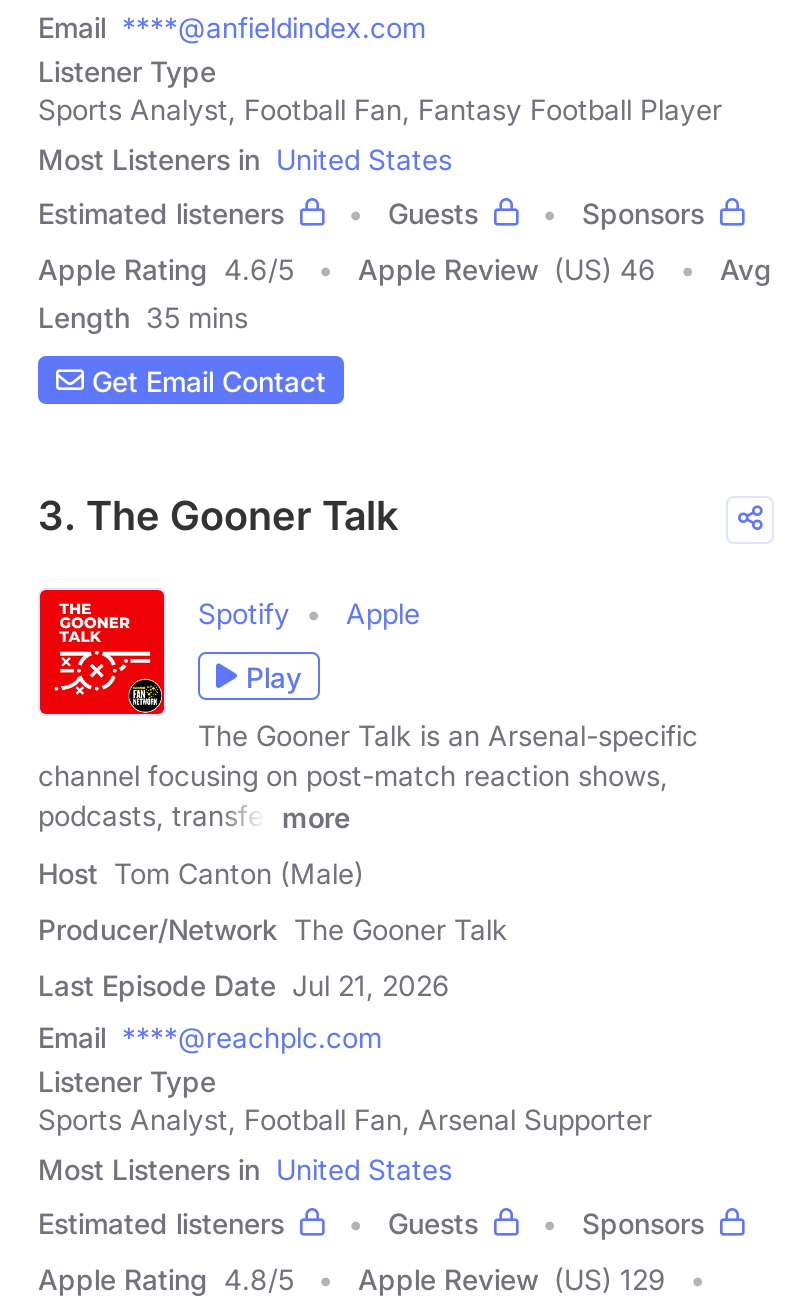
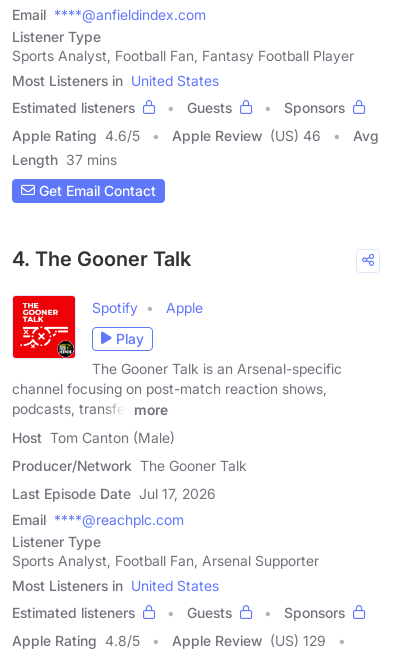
[38,301,248,335] Length 35 mins -> [12,151,117,168] Length 37 mins
[38,493,398,541] 3. The Gooner Talk -> [12,247,191,271] 4. The Gooner Talk
[38,968,450,1002] Last Episode Date Jul 21, 2026 -> [12,485,216,502] Last Episode Date Jul 17, 2026

